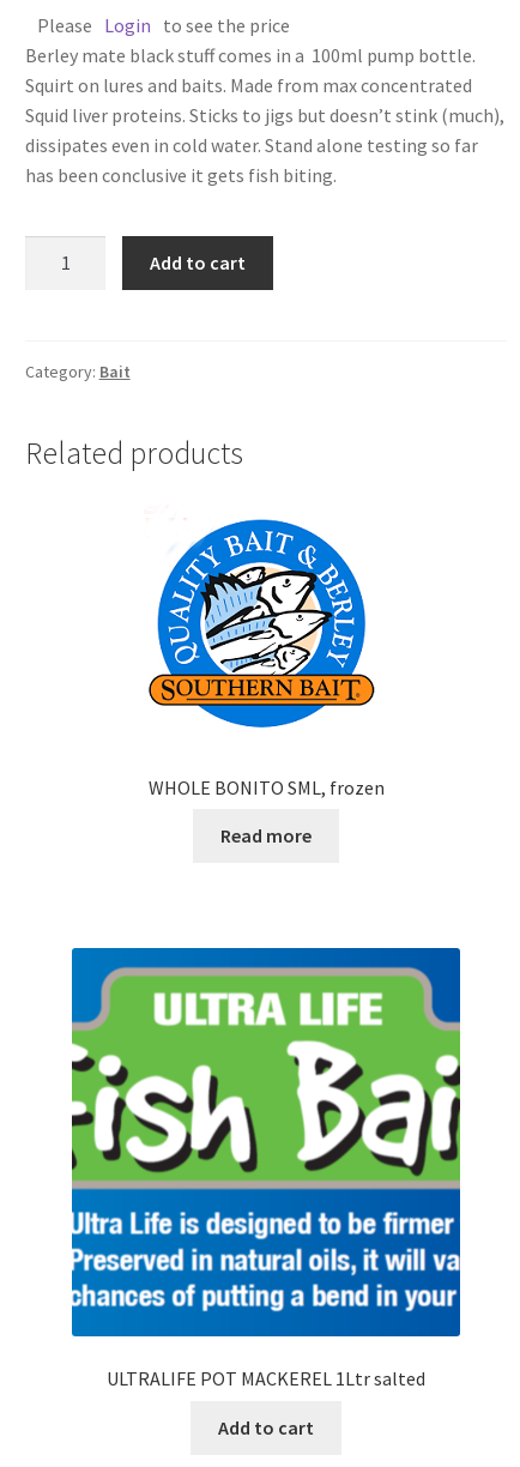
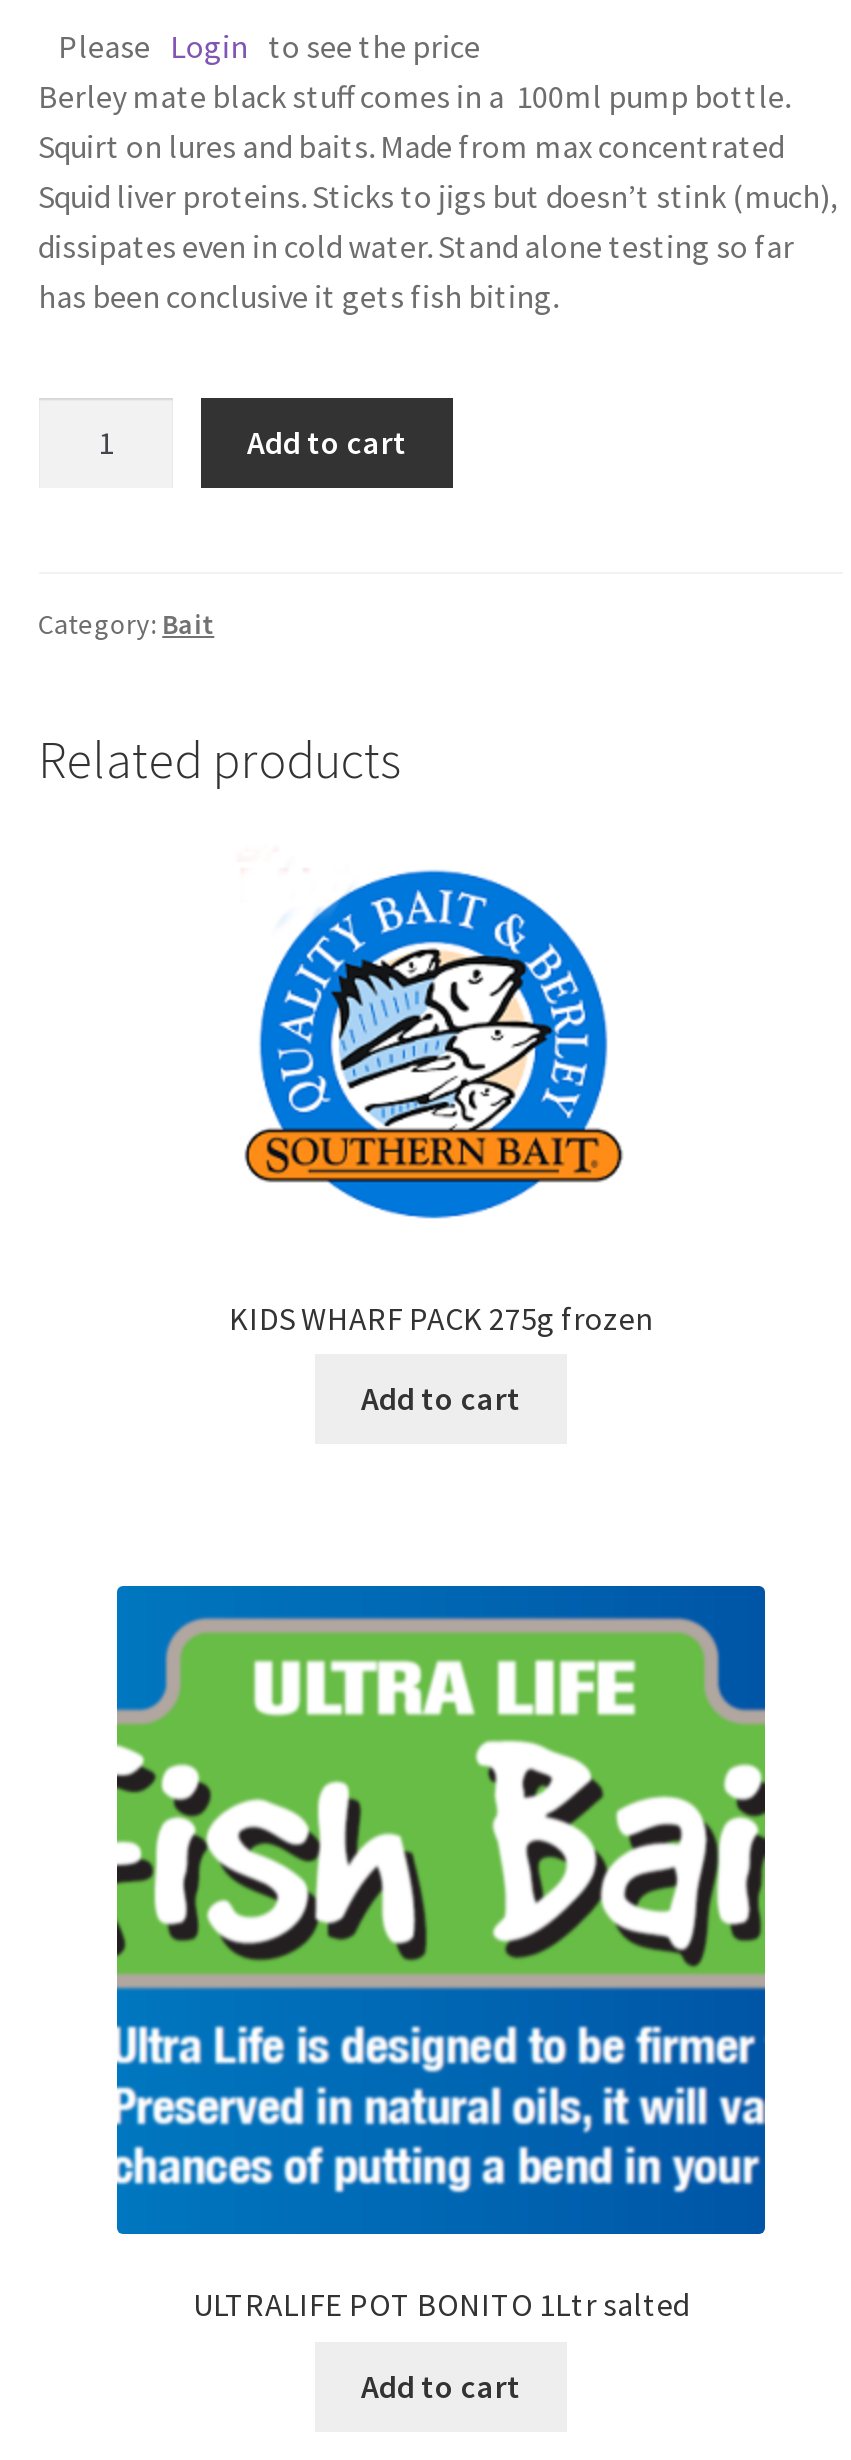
[148,775,384,799] WHOLE BONITO SML, frozen -> [229,1297,653,1337] KIDS WHARF PACK 275g frozen
[220,824,312,847] Read more -> [361,1378,521,1418] Add to cart
[107,1367,425,1391] ULTRALIFE POT MACKEREL 1Ltr salted -> [193,2285,689,2325] ULTRALIFE POT BONITO 1Ltr salted

